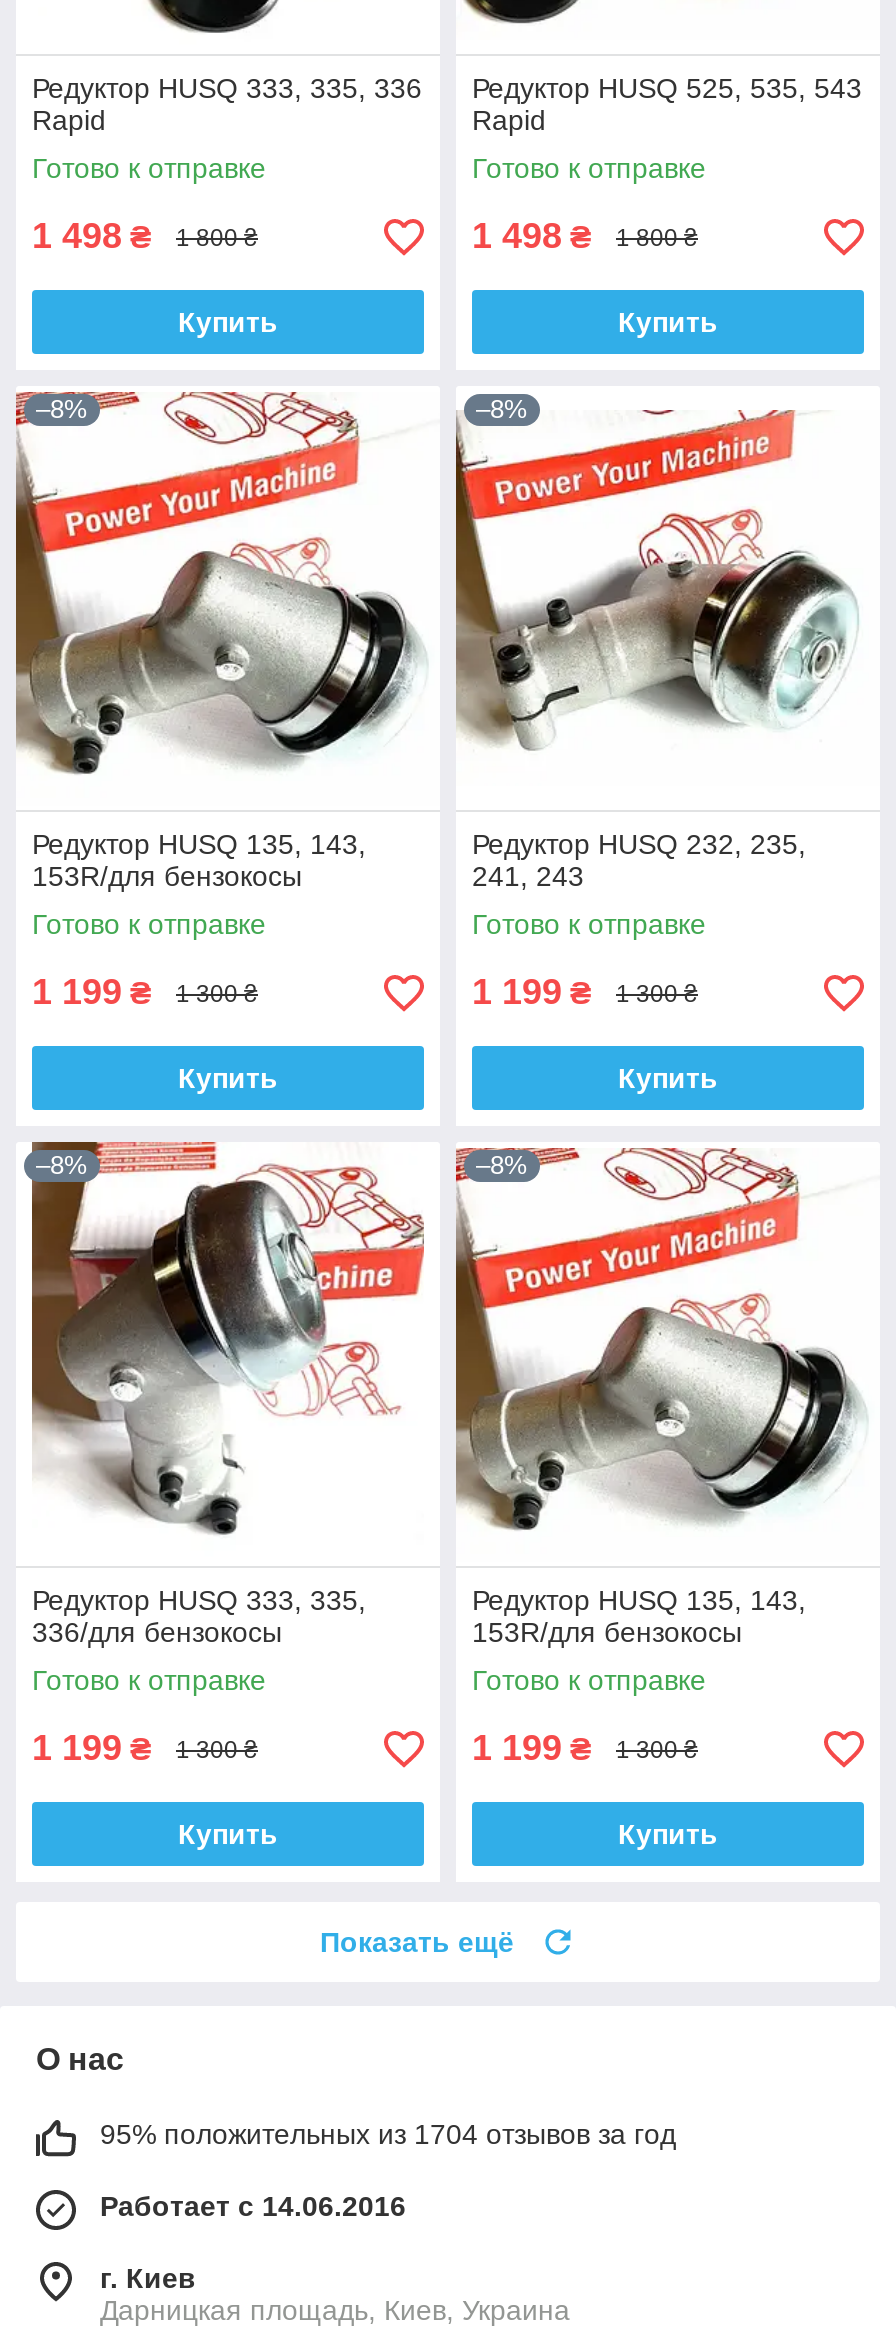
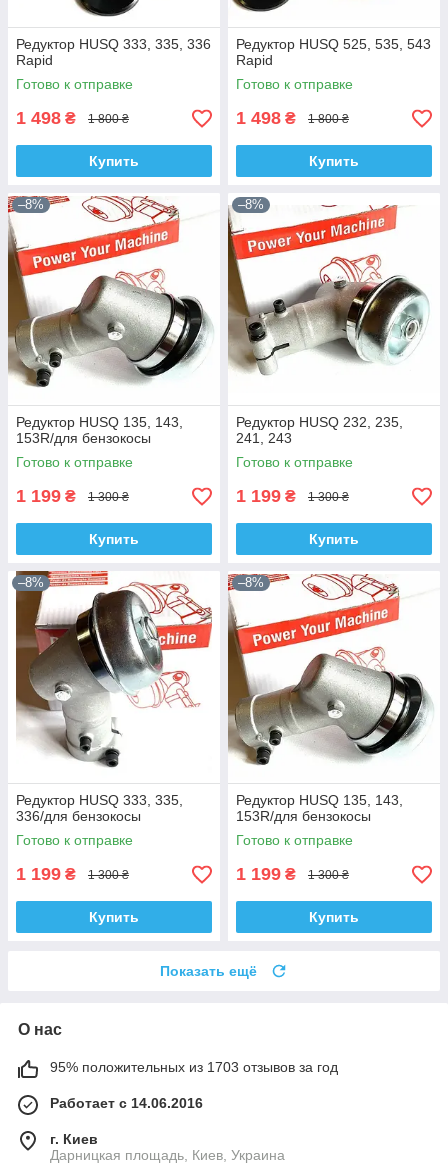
[100,2119,676,2151] 95% положительных из 1704 отзывов за год -> [50,1059,338,1075] 95% положительных из 1703 отзывов за год

